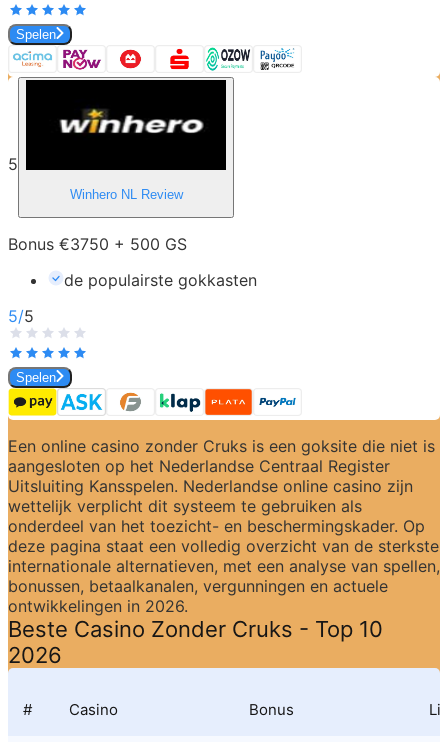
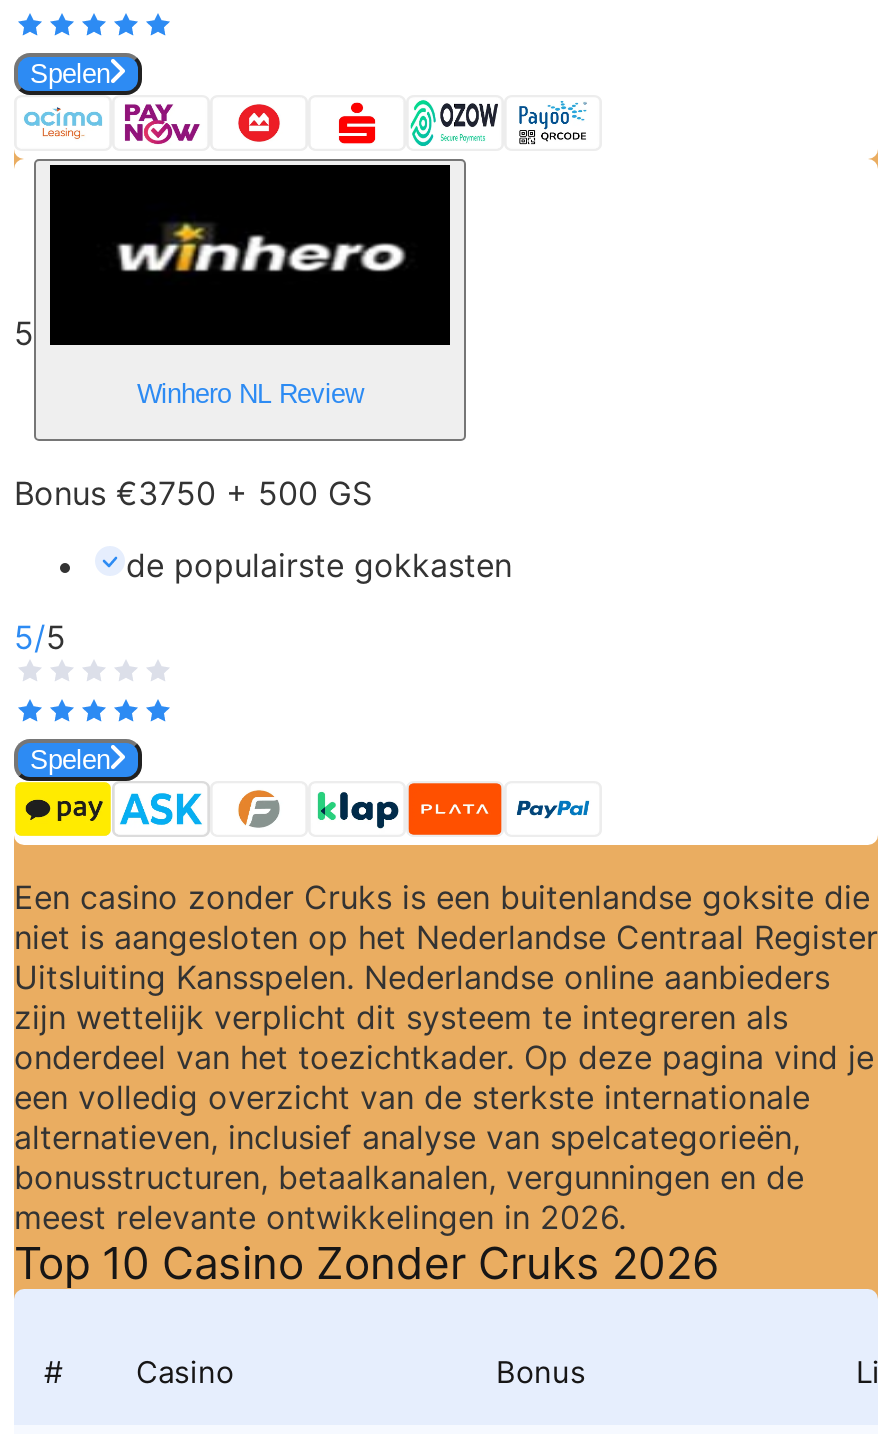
[8,436,440,668] Een online casino zonder Cruks is een goksite die niet is | aangesloten op het Nederlandse Centraal Register | Uitsluiting Kansspelen. Nederlandse online casino zijn | wettelijk verplicht dit systeem te gebruiken als | onderdeel van het toezicht- en beschermingskader. Op | deze pagina staat een volledig overzicht van de sterkste | internationale alternatieven, met een analyse van spellen, | bonussen, betaalkanalen, vergunningen en actuele | ontwikkelingen in 2026. | Beste Casino Zonder Cruks - Top 10 | 2026 -> [14,877,878,1289] Een casino zonder Cruks is een buitenlandse goksite die | niet is aangesloten op het Nederlandse Centraal Register | Uitsluiting Kansspelen. Nederlandse online aanbieders | zijn wettelijk verplicht dit systeem te integreren als | onderdeel van het toezichtkader. Op deze pagina vind je | een volledig overzicht van de sterkste internationale | alternatieven, inclusief analyse van spelcategorieën, | bonusstructuren, betaalkanalen, vergunningen en de | meest relevante ontwikkelingen in 2026. | Top 10 Casino Zonder Cruks 2026

